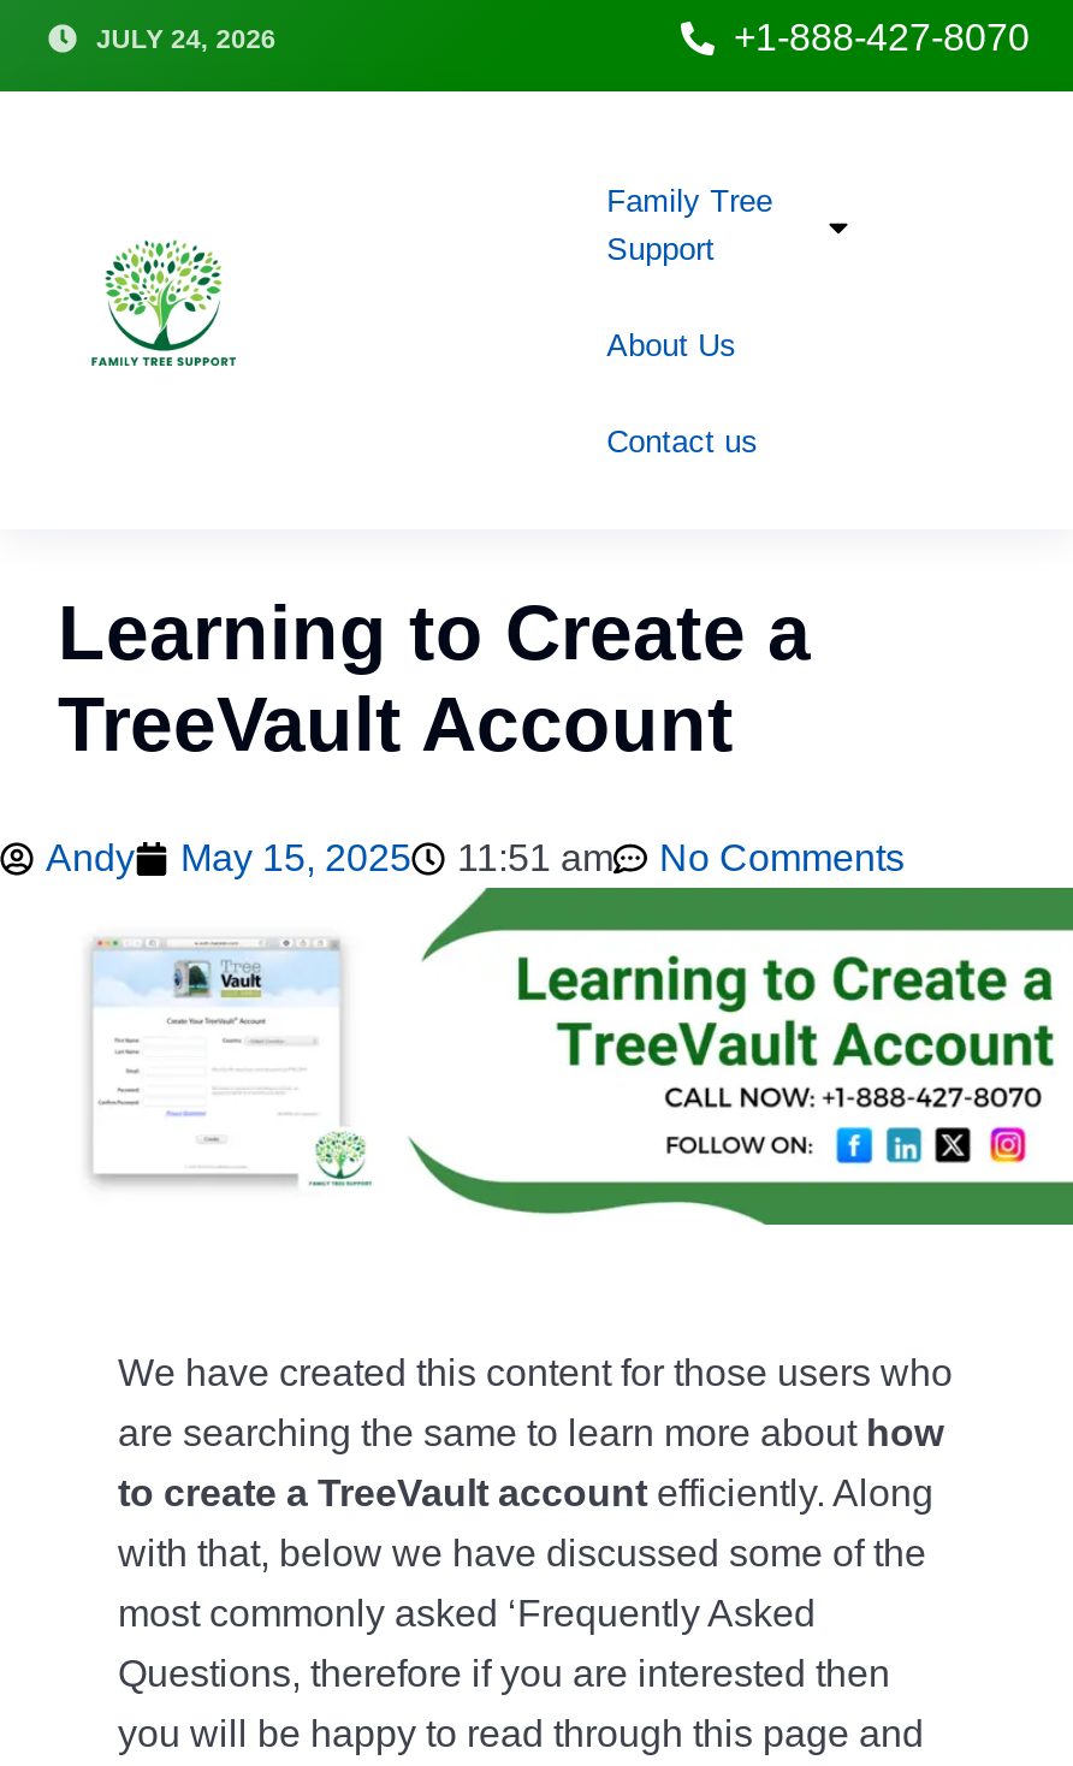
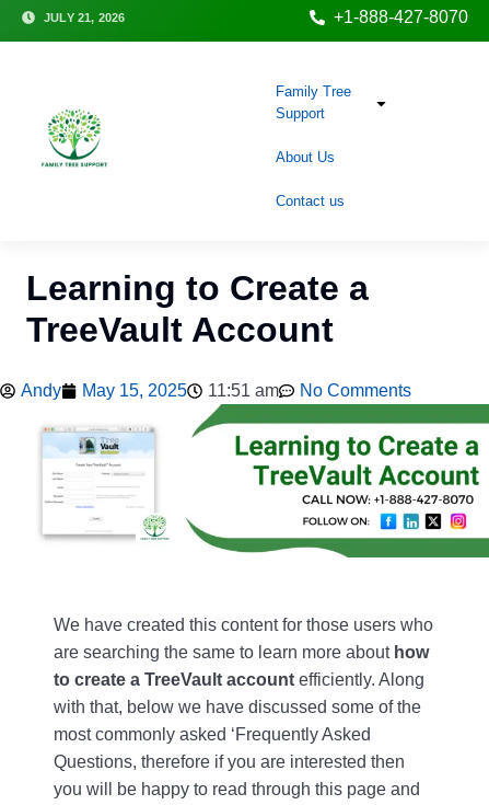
[96,23,276,52] JULY 24, 2026 -> [44,10,125,24] JULY 21, 2026

